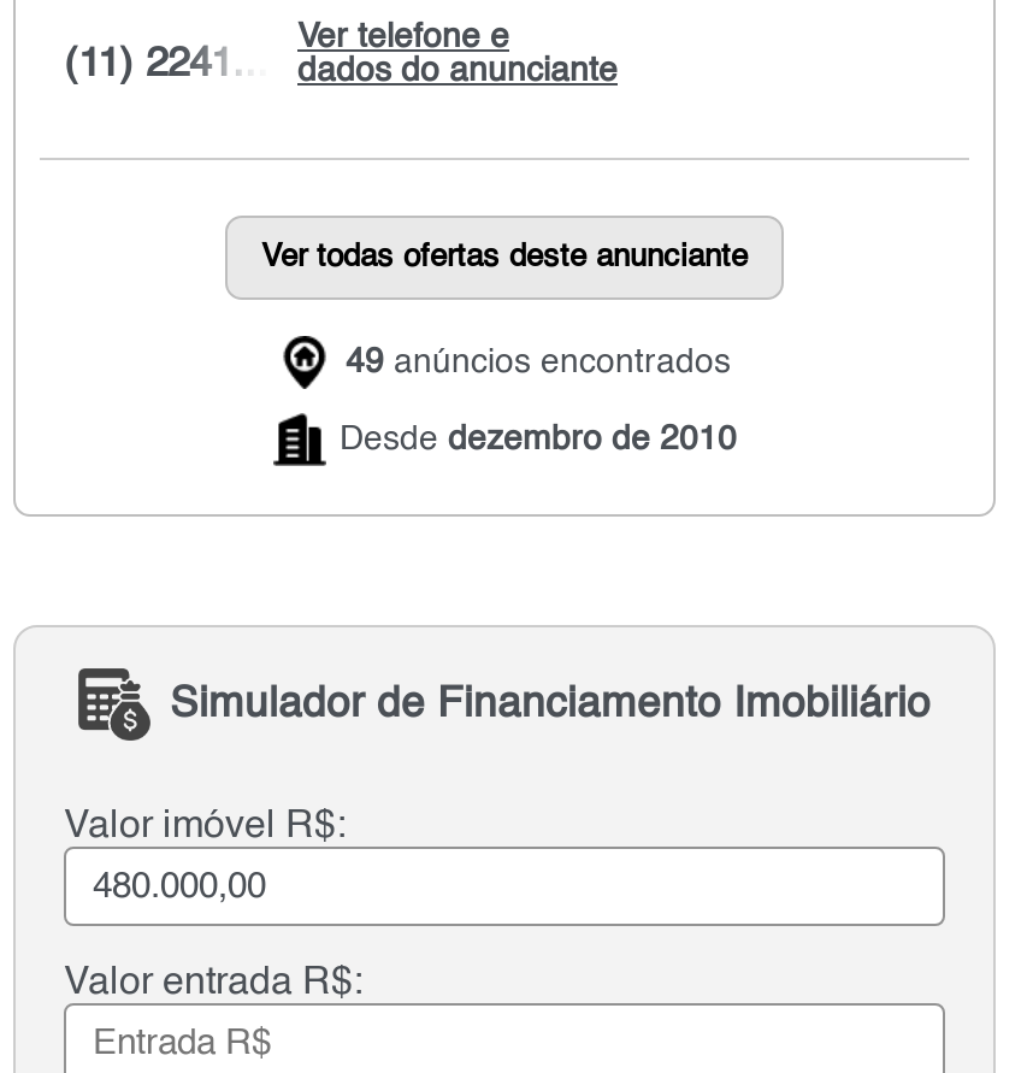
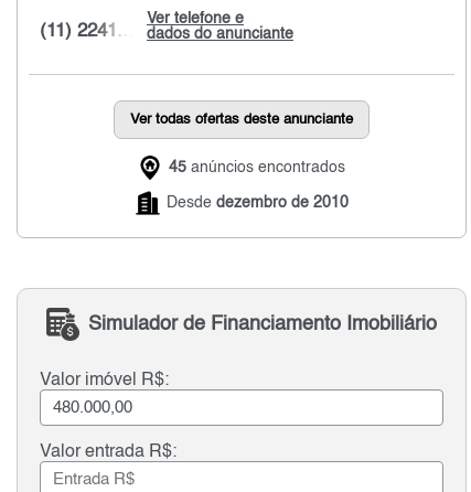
[346,345,731,379] 49 anúncios encontrados -> [169,160,345,175] 45 anúncios encontrados

